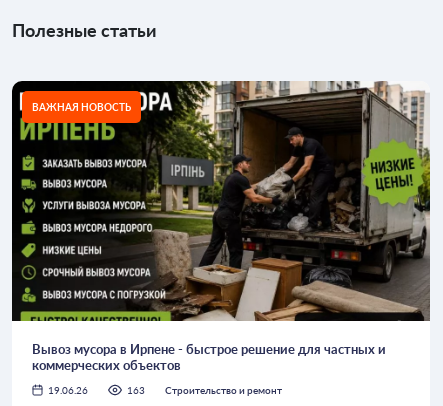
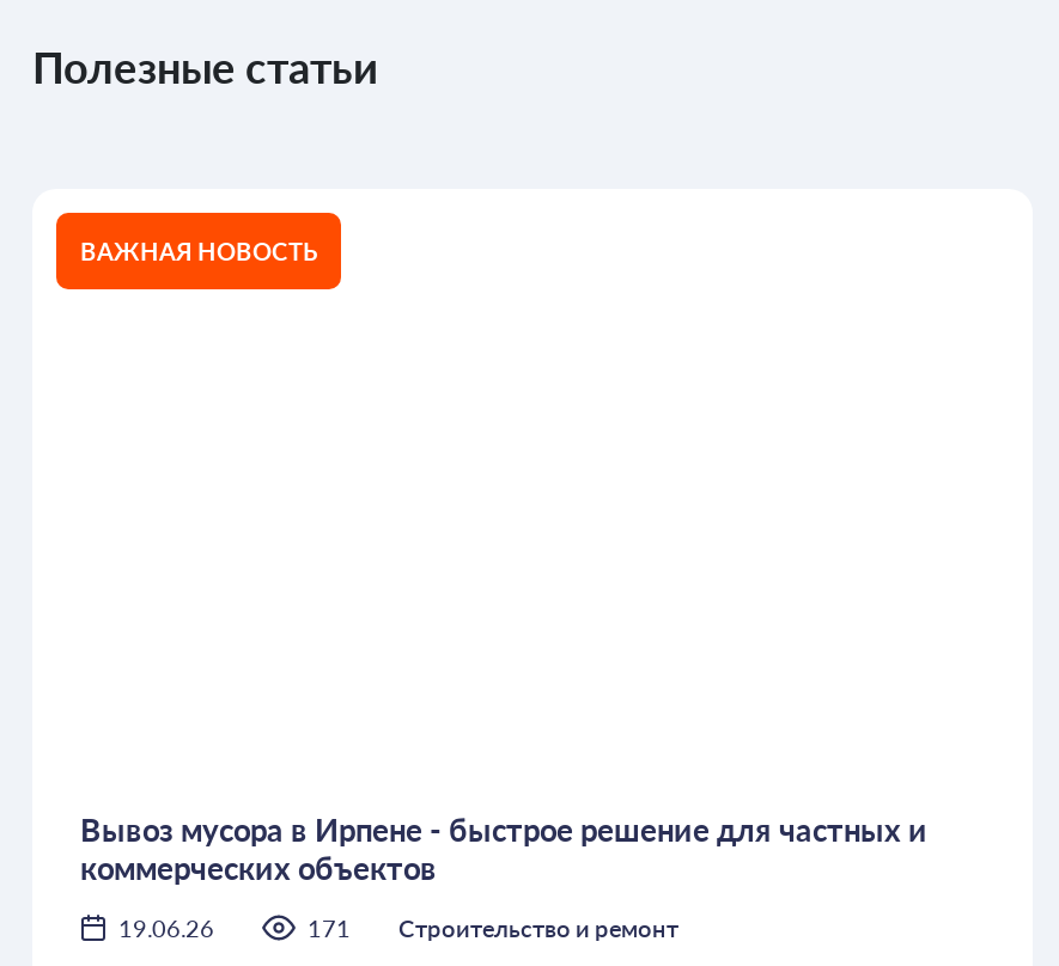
[11,80,431,322] [image] -> none
[127,384,282,396] 163 Строительство и ремонт -> [308,912,678,941] 171 Строительство и ремонт

